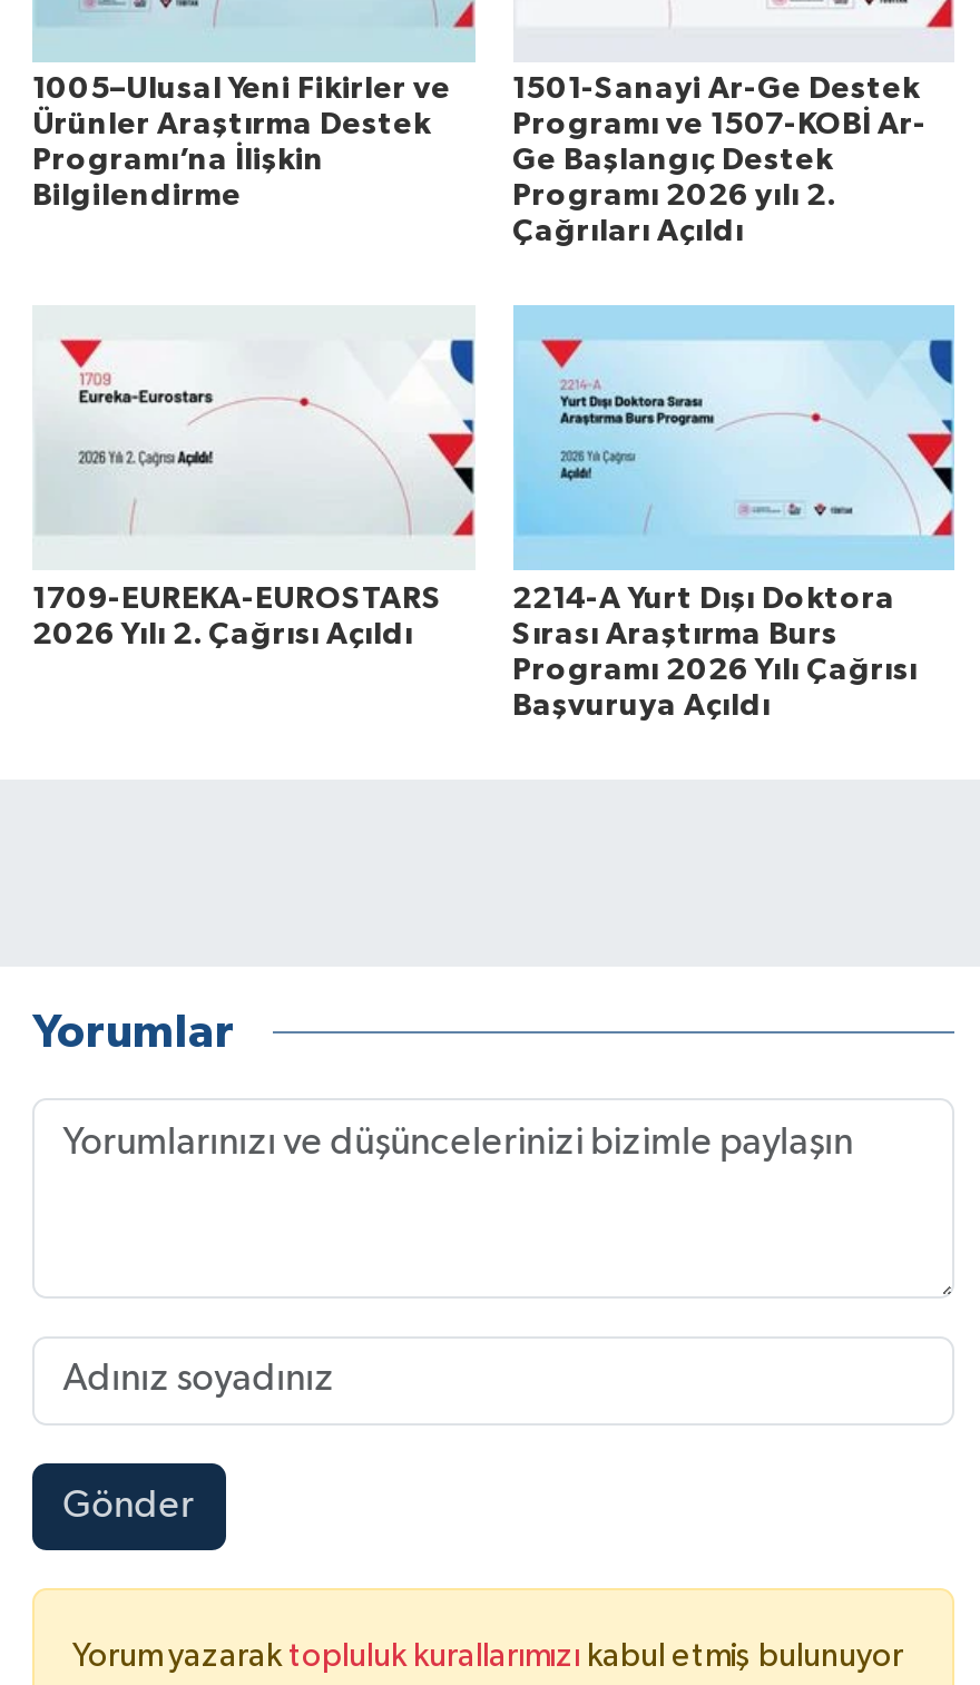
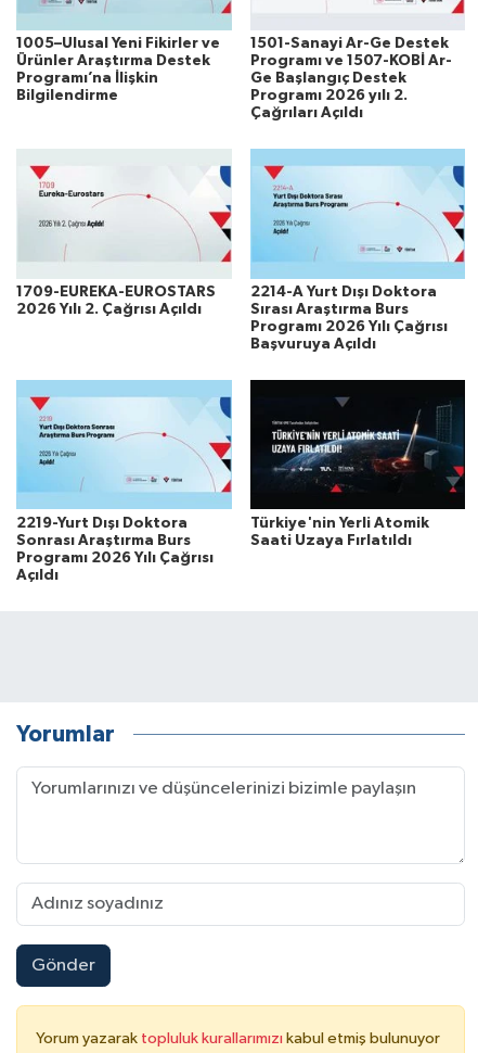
none -> [16,380,232,583] [image] | 2219-Yurt Dışı Doktora | Sonrası Araştırma Burs | Programı 2026 Yılı Çağrısı | Açıldı
none -> [249,379,466,548] [image] | Türkiye'nin Yerli Atomik | Saati Uzaya Fırlatıldı

